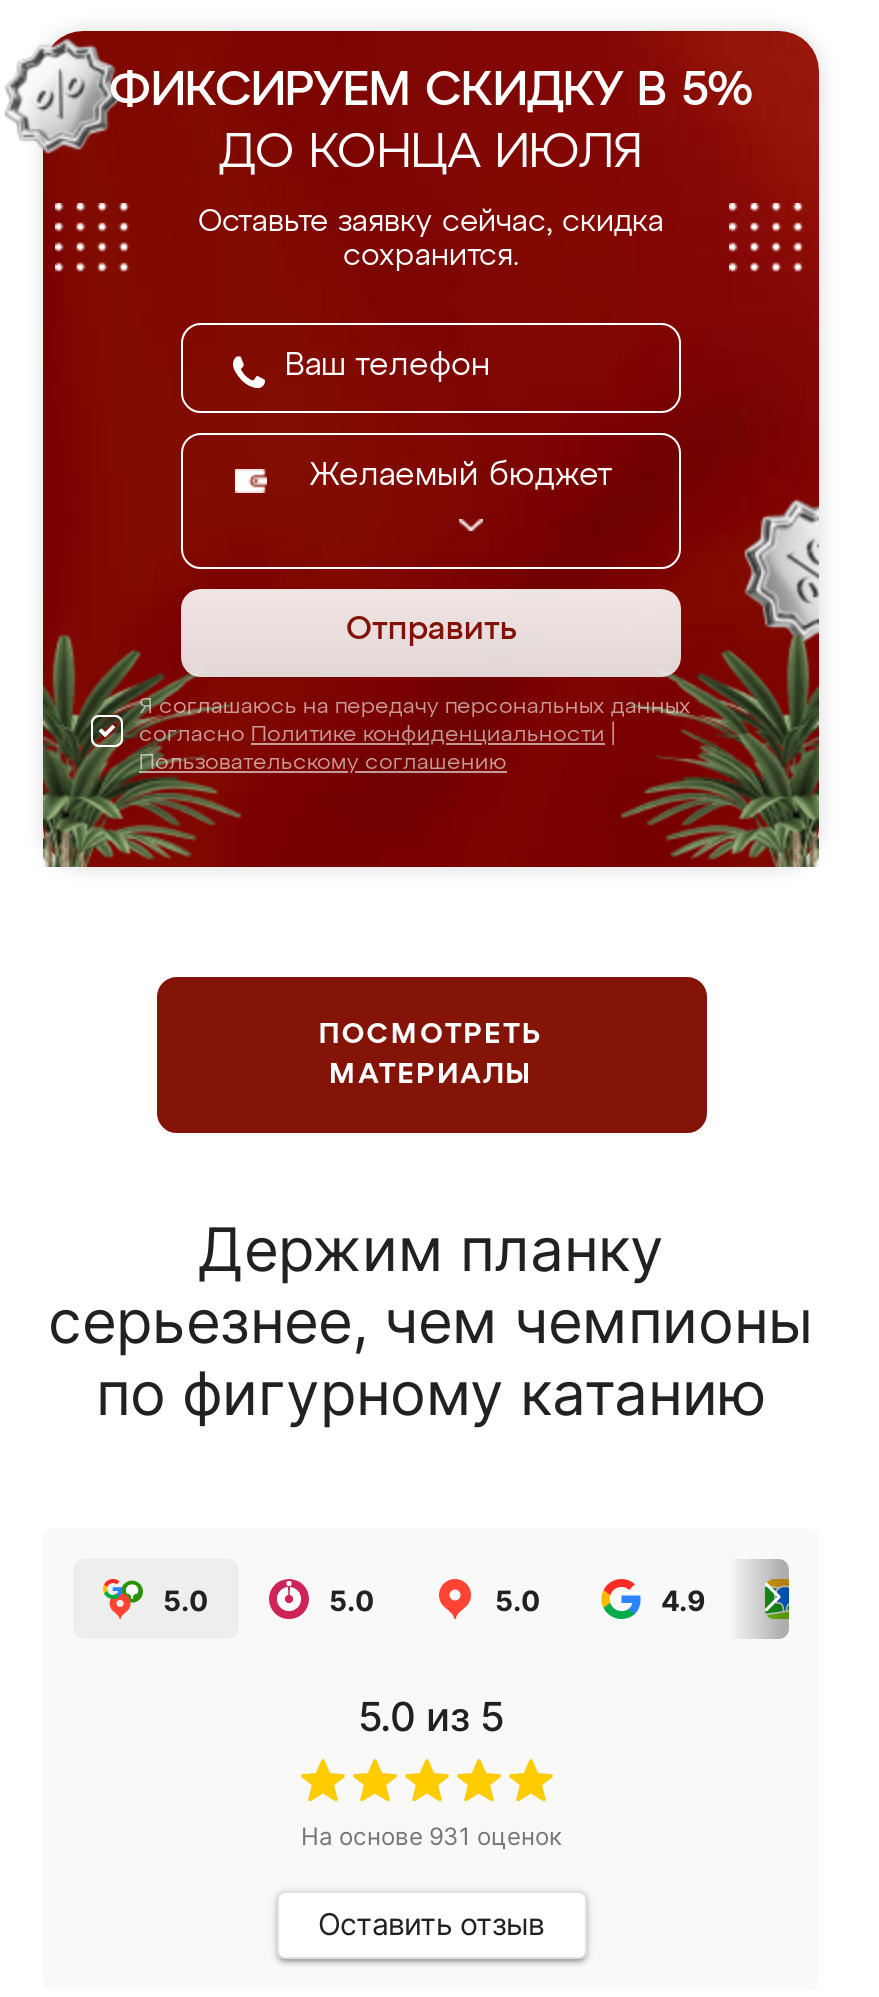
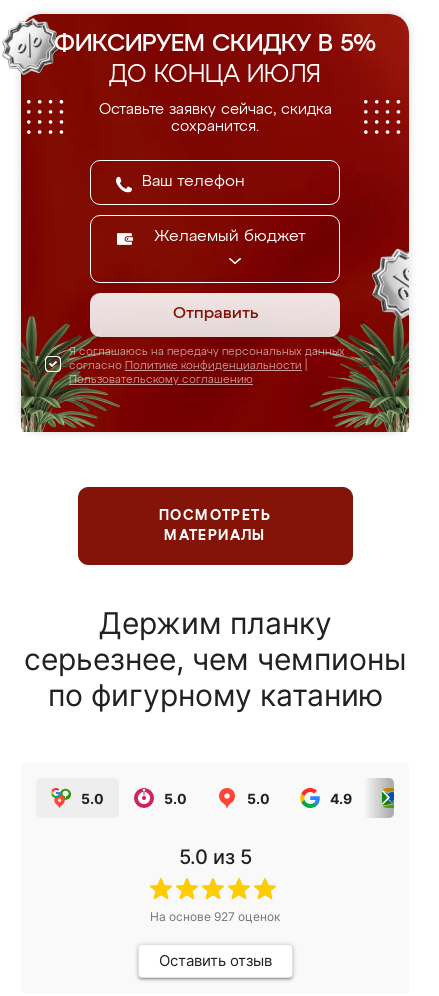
[301,1821,561,1851] На основе 931 оценок -> [150,909,280,924] На основе 927 оценок

